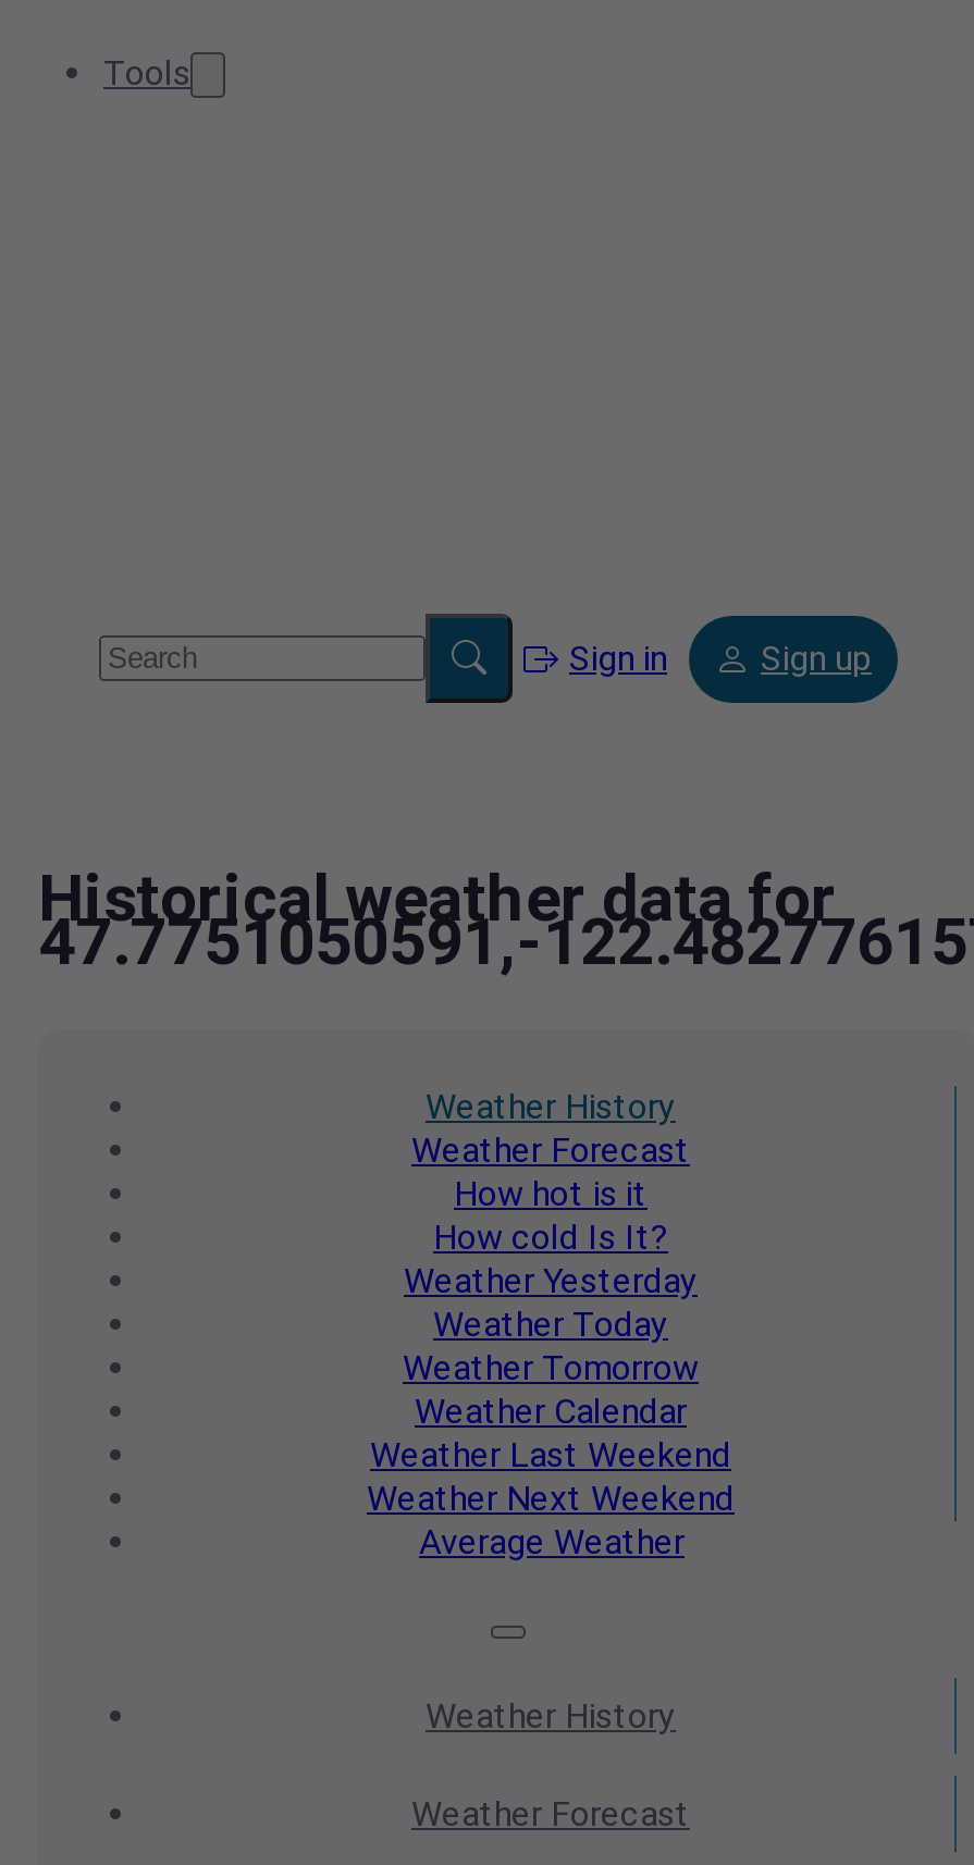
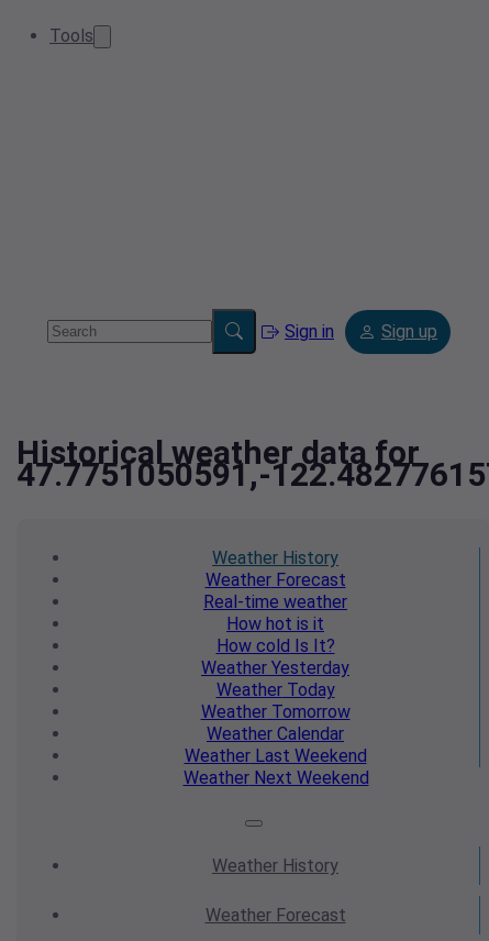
moved [367,1173,735,1519] -> [183,614,369,788]: How hot is it | How cold Is It? | Weather Yesterday | Weather Today | Weather Tomorrow | Weather Calendar | Weather Last Weekend | Weather Next Weekend
none -> [203,592,347,612] Real-time weather
[419,1521,685,1563] Average Weather -> none

